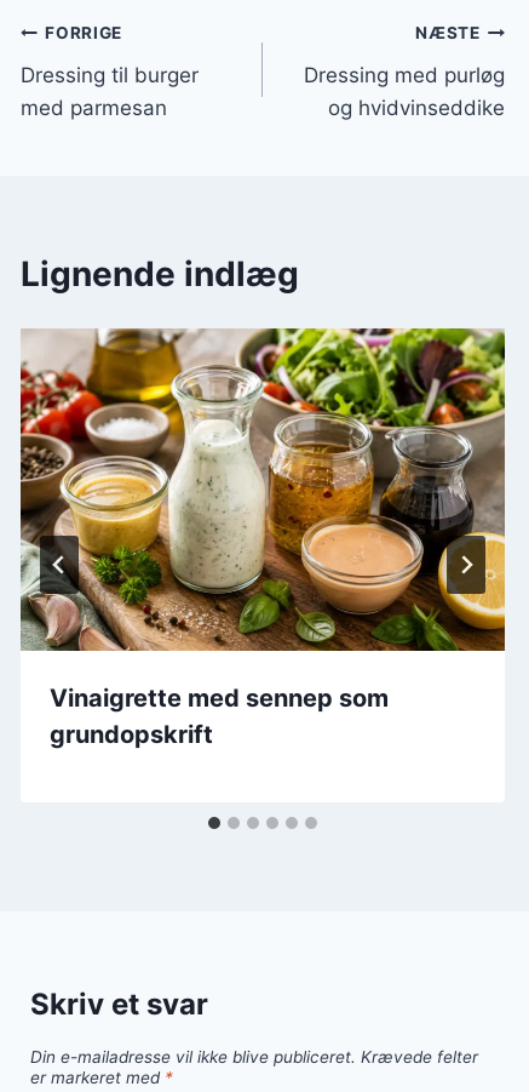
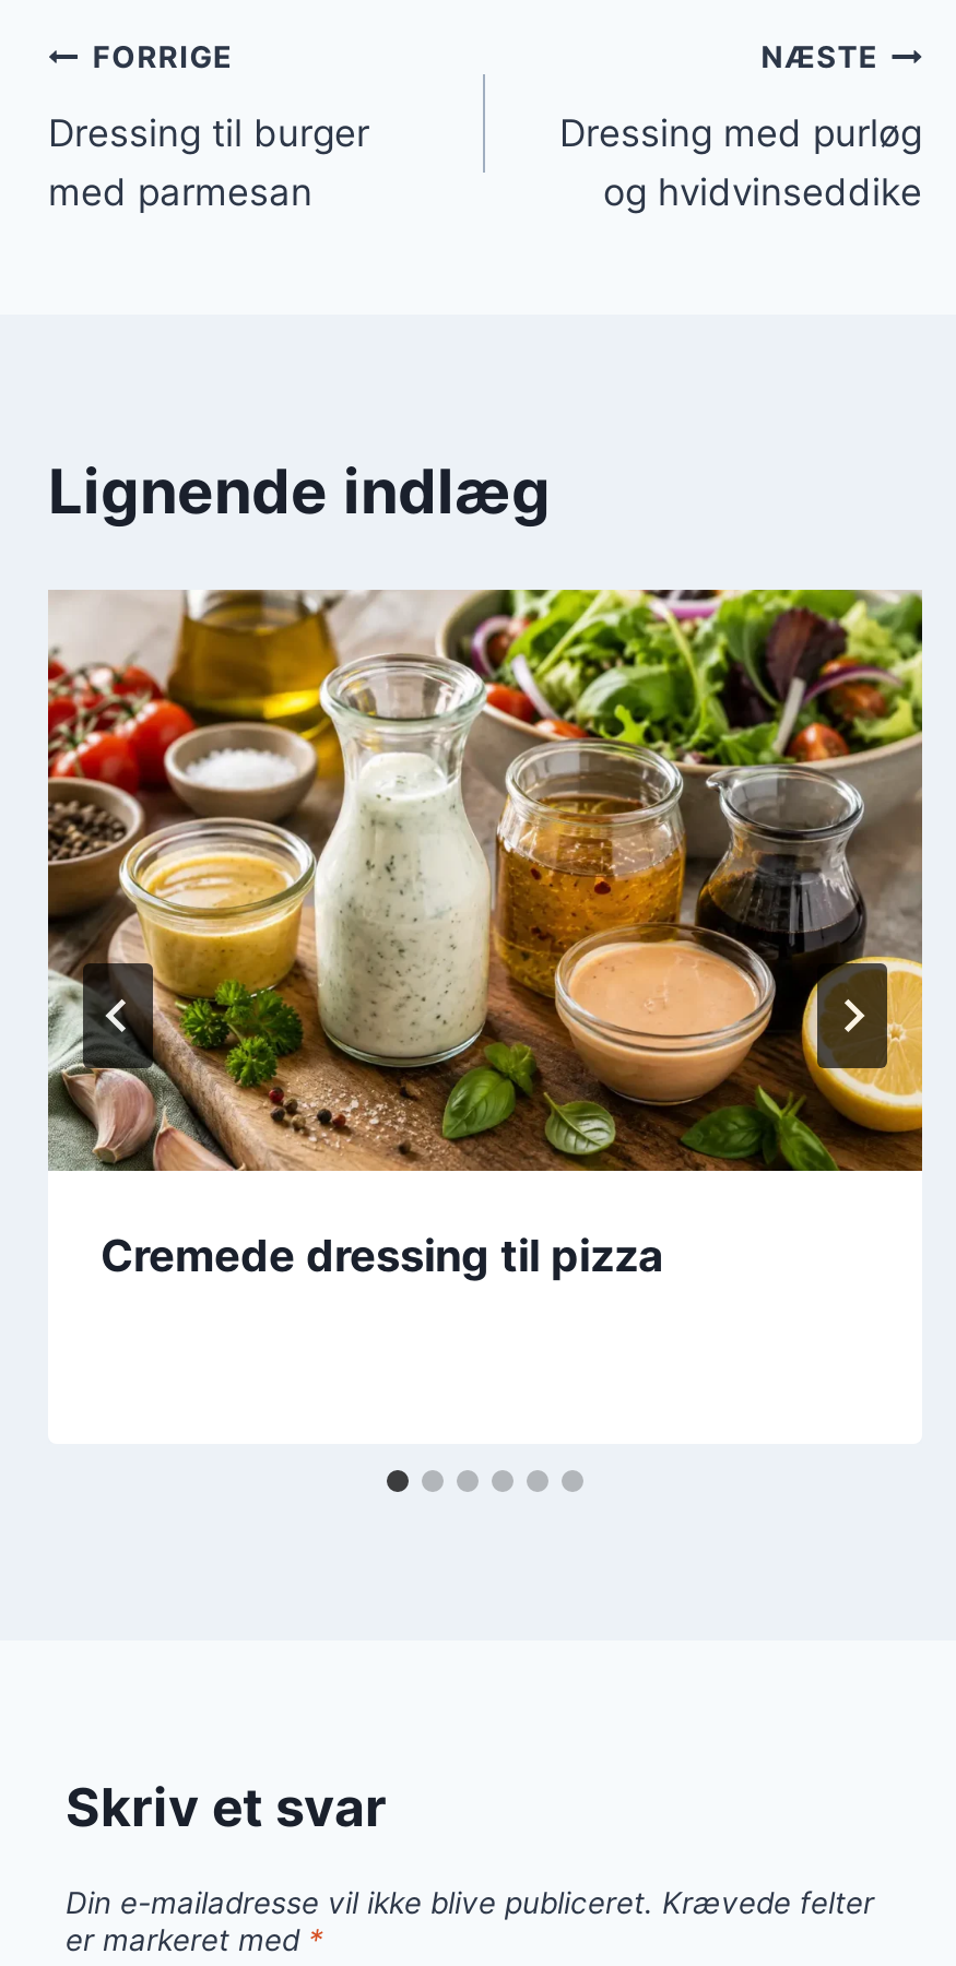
[50,684,389,749] Vinaigrette med sennep som | grundopskrift -> [101,1230,664,1283] Cremede dressing til pizza

